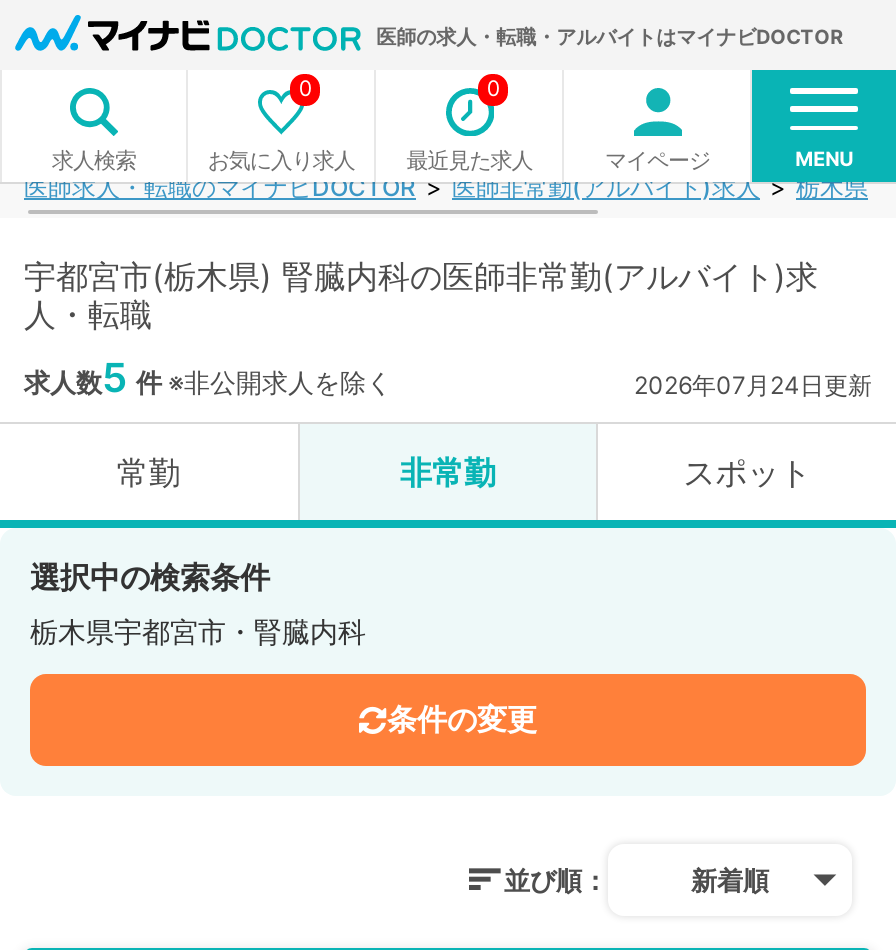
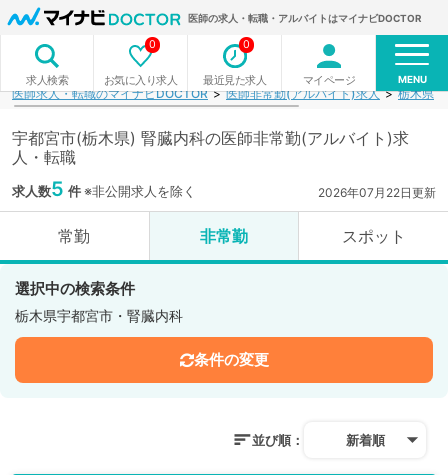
[634,370,872,400] 2026年07月24日更新 -> [318,185,436,200] 2026年07月22日更新

